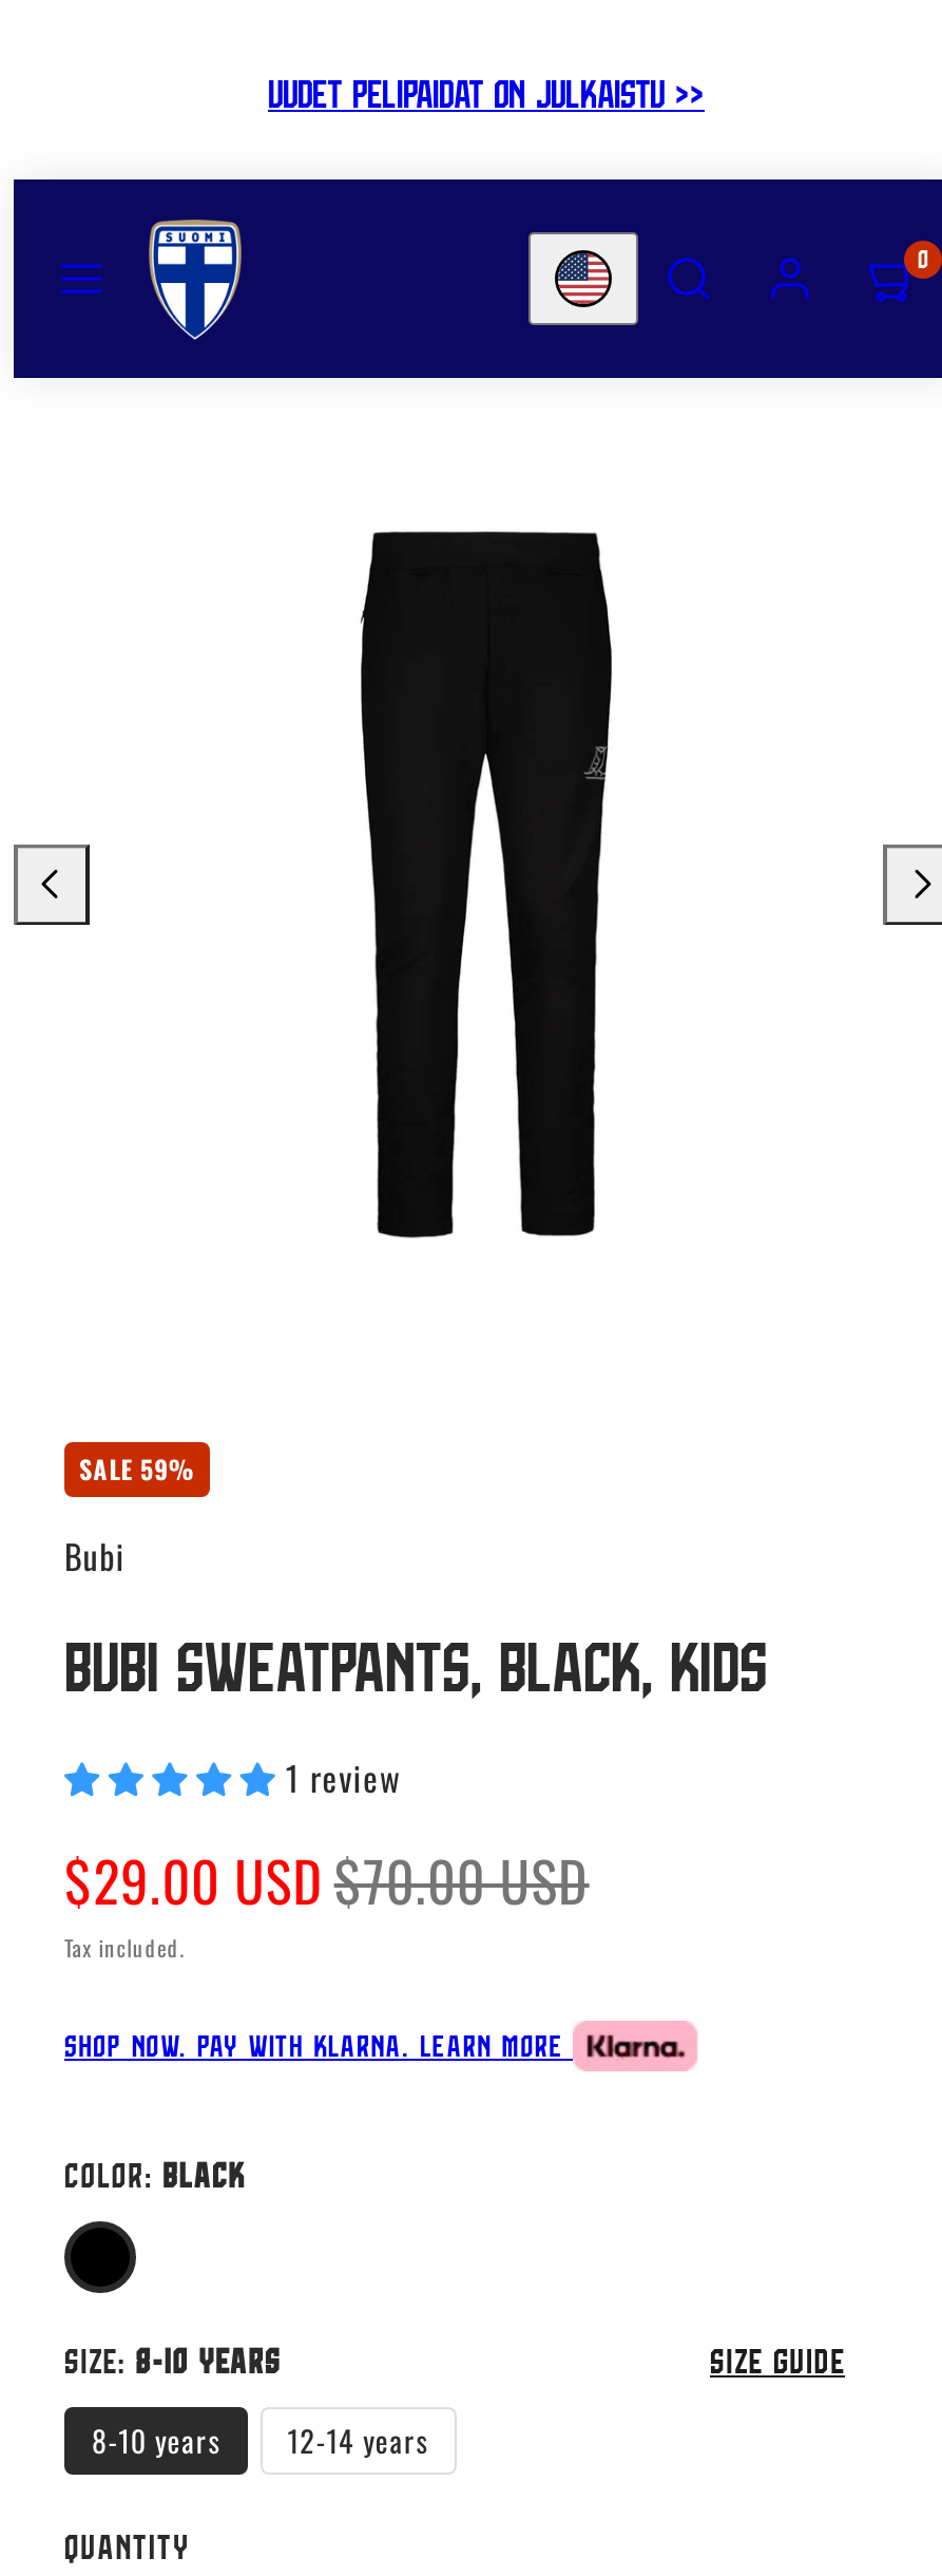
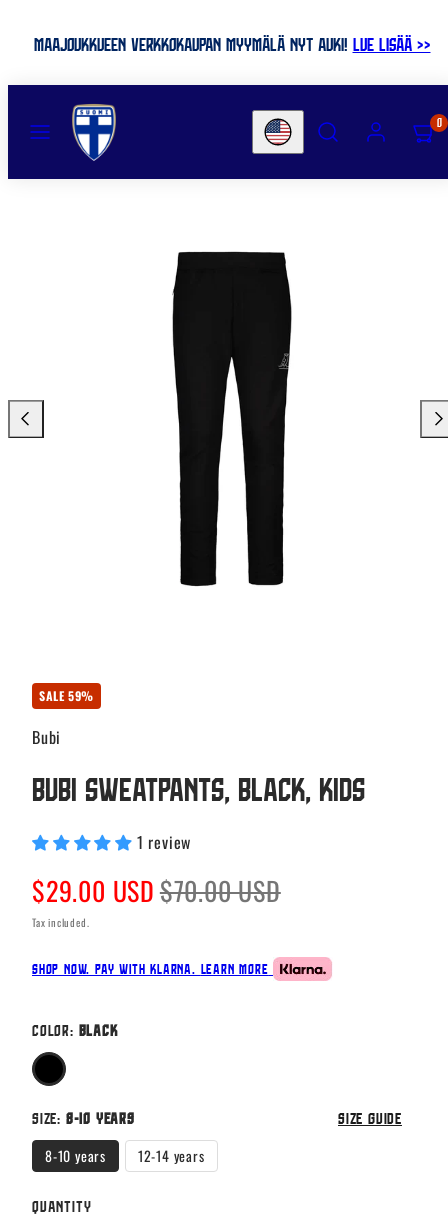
[268,70,705,118] UUDET PELIPAIDAT ON JULKAISTU >> -> [33,33,430,56] MAAJOUKKUEEN VERKKOKAUPAN MYYMÄLÄ NYT AUKI! LUE LISÄÄ >>

